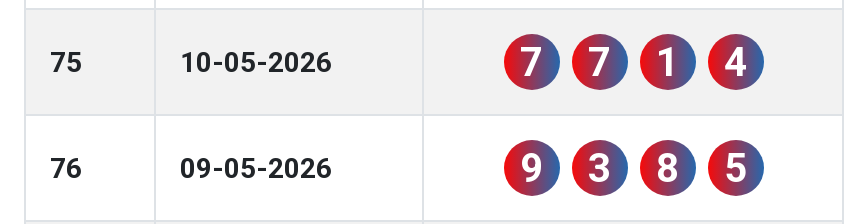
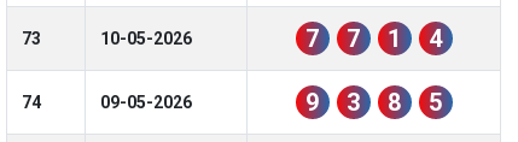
[50,45,82,77] 75 -> [22,28,41,48] 73
[50,151,82,183] 76 -> [22,92,41,111] 74

